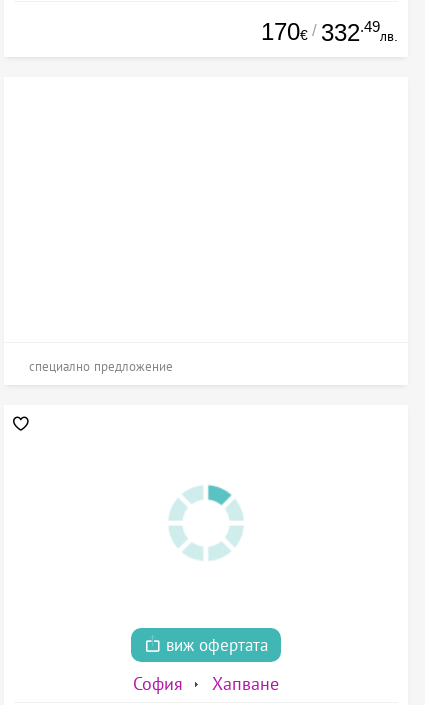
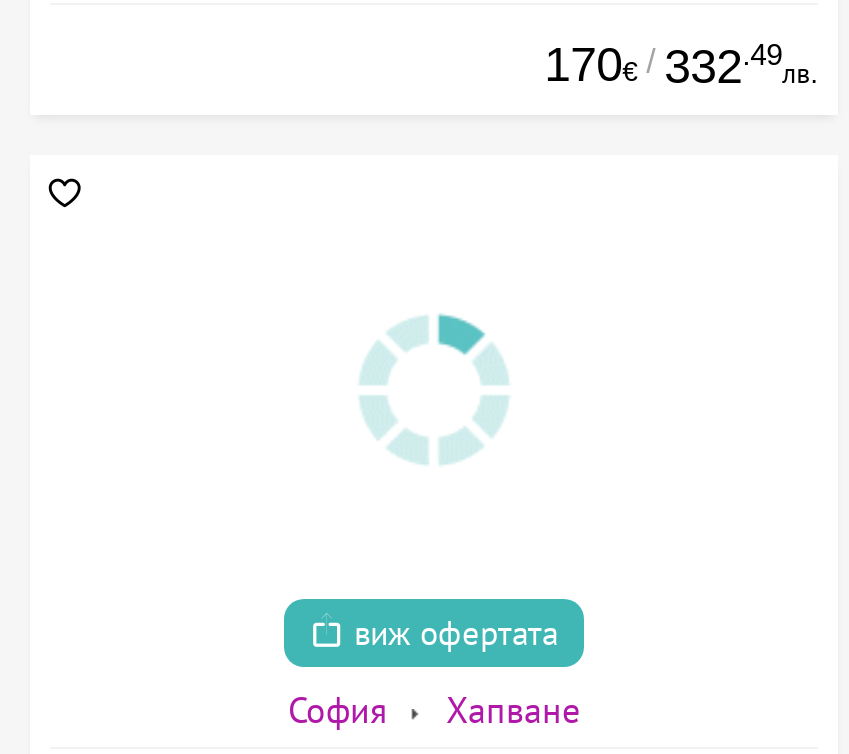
[29,359,173,374] специално предложение -> none

